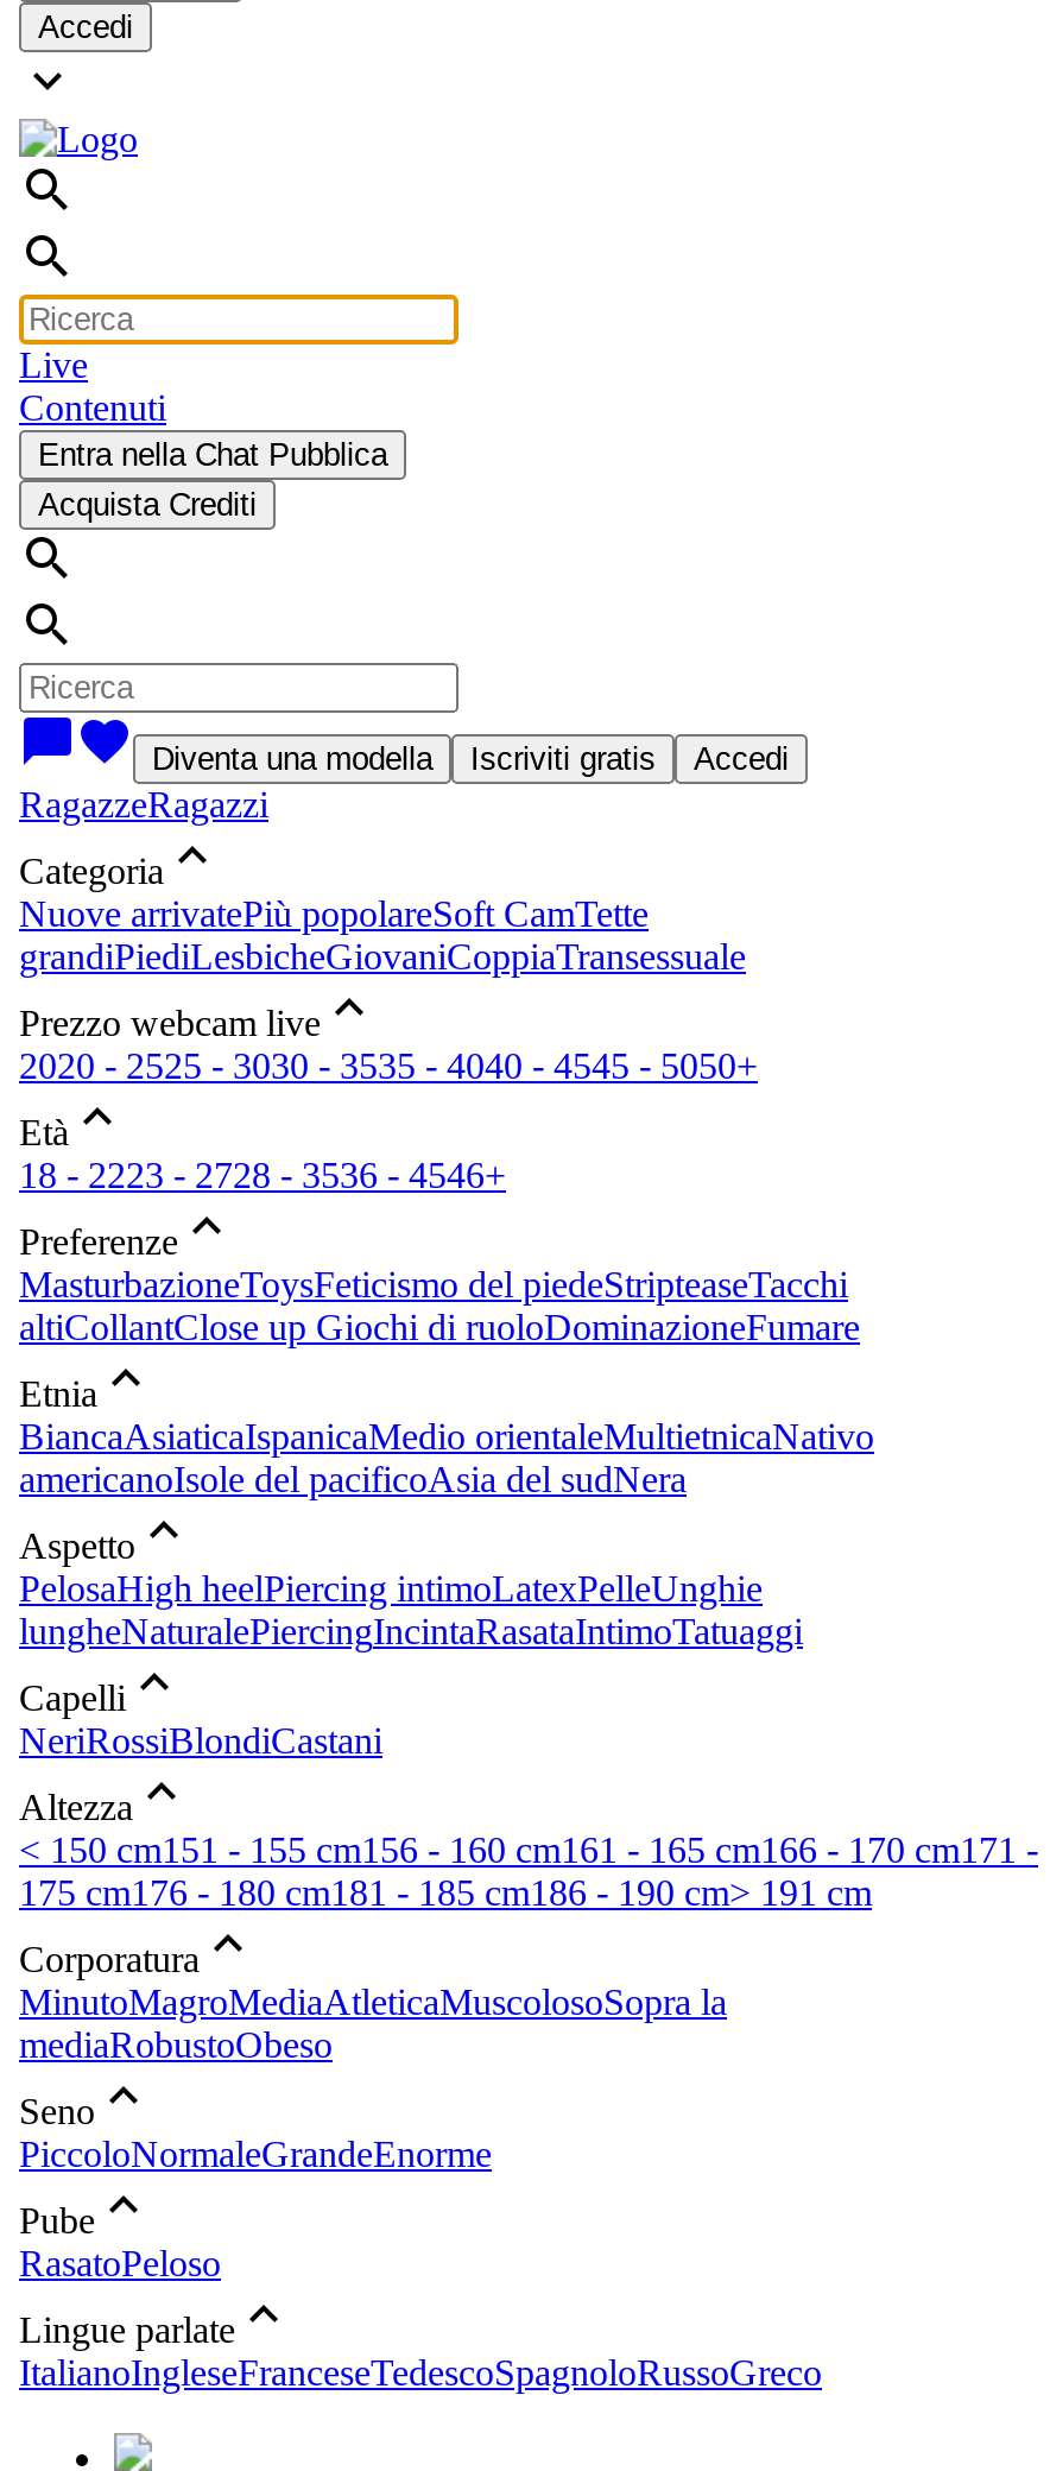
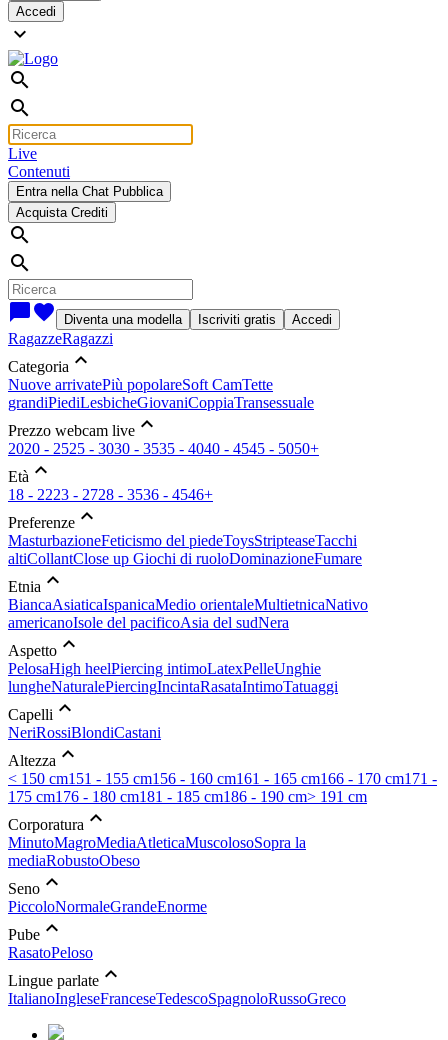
[19,1264,848,1304] MasturbazioneToysFeticismo del piedeStripteaseTacchi -> [8,532,357,549] MasturbazioneFeticismo del piedeToysStripteaseTacchi

